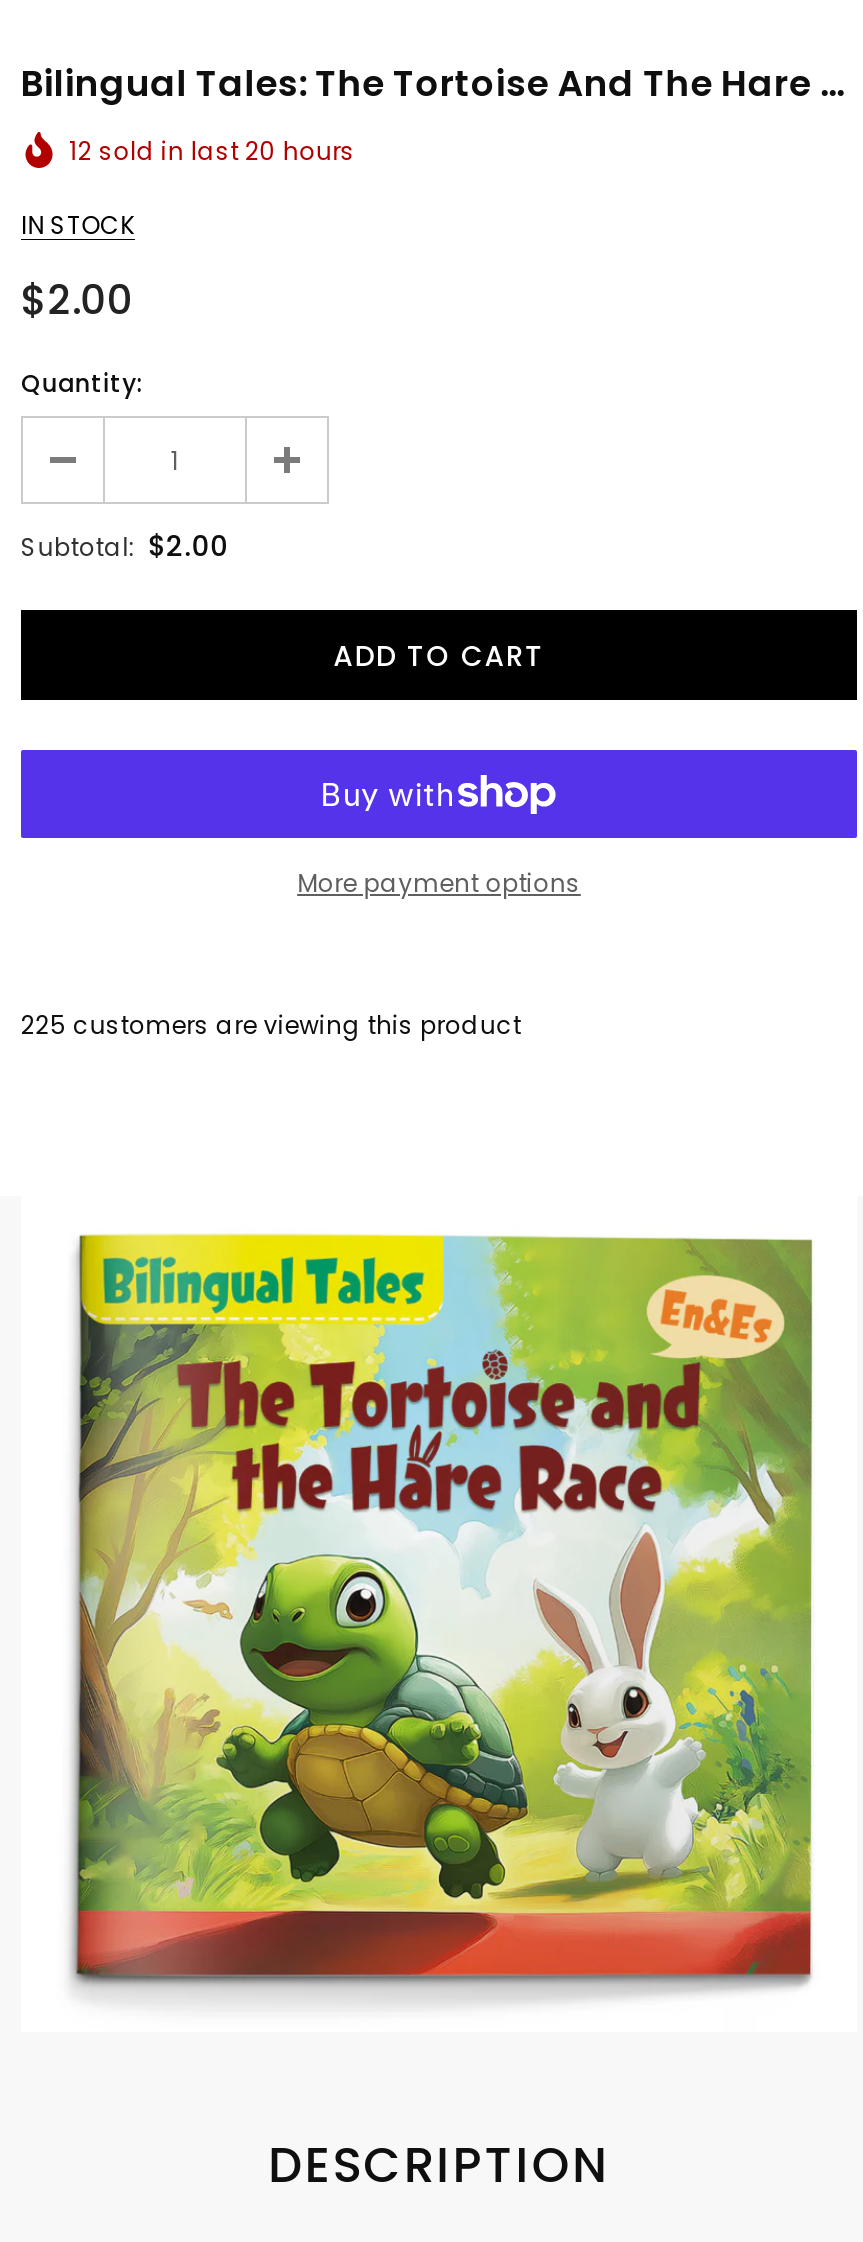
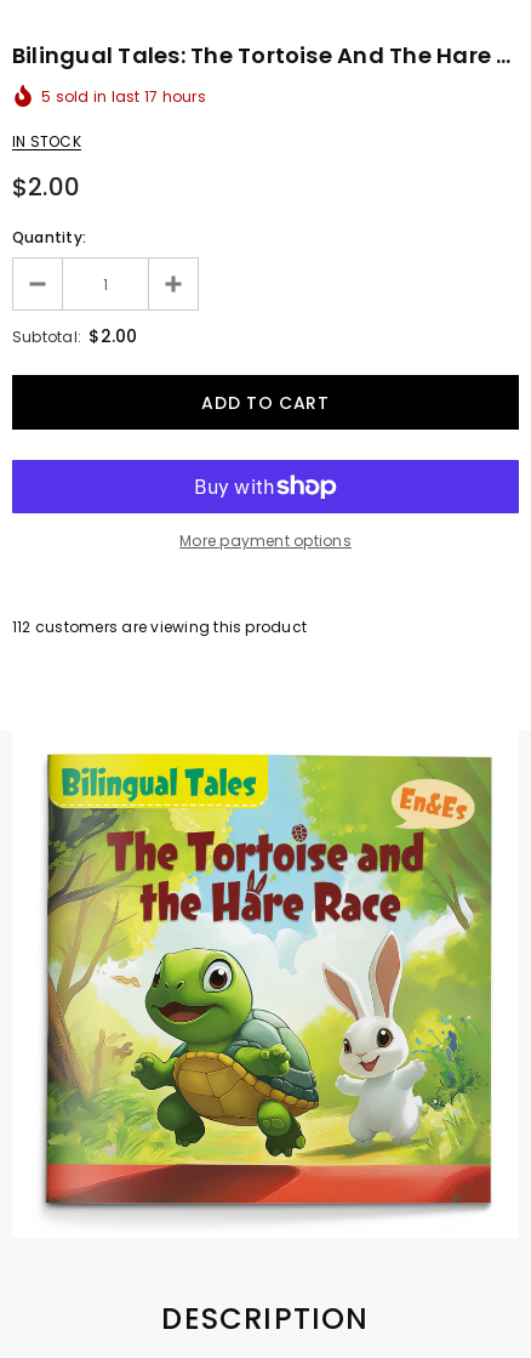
[69,134,355,168] 12 sold in last 20 hours -> [41,86,206,107] 5 sold in last 17 hours
[21,1008,521,1042] 225 customers are viewing this product -> [12,617,307,637] 112 customers are viewing this product

